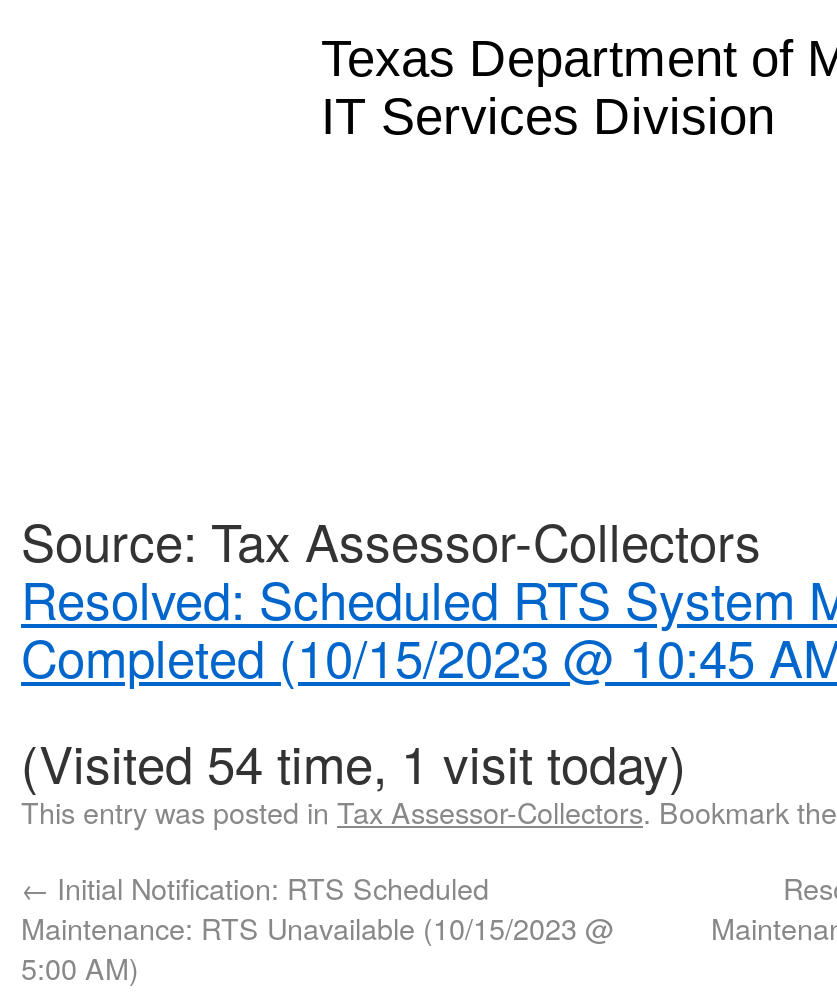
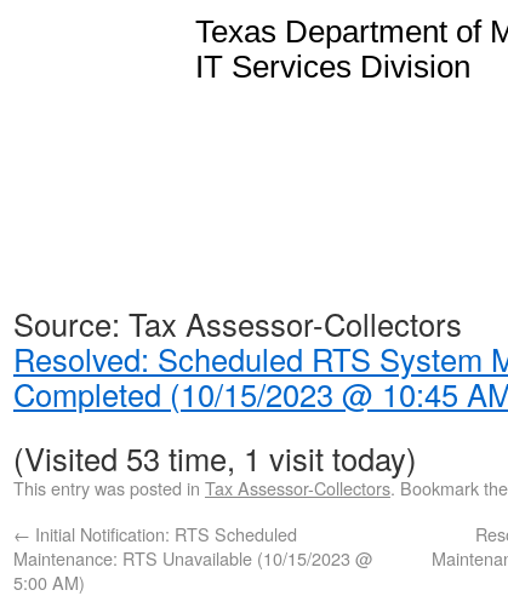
[21,726,687,798] (Visited 54 time, 1 visit today) -> [13,436,417,480] (Visited 53 time, 1 visit today)

